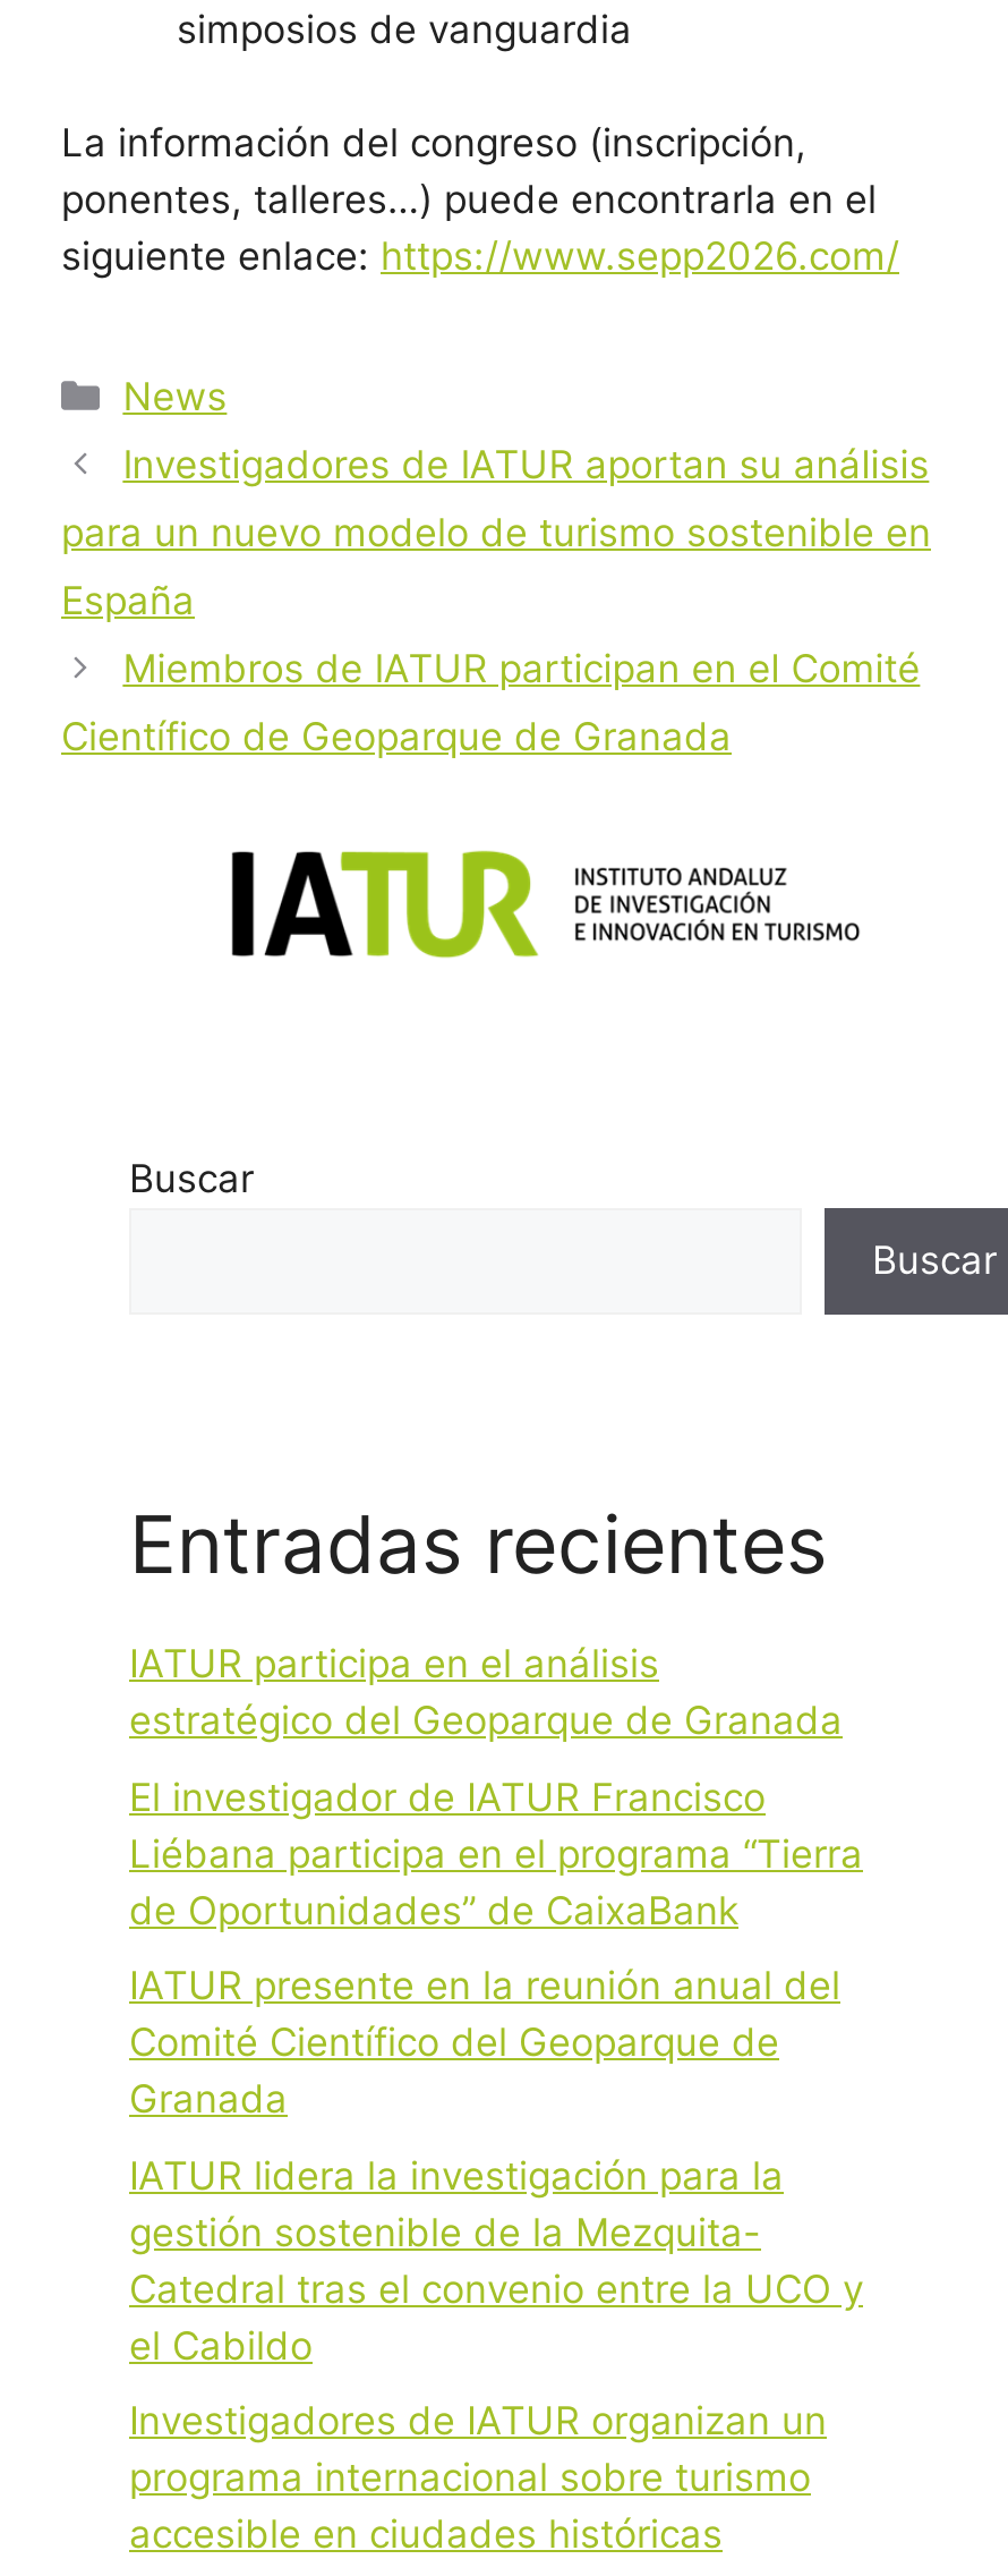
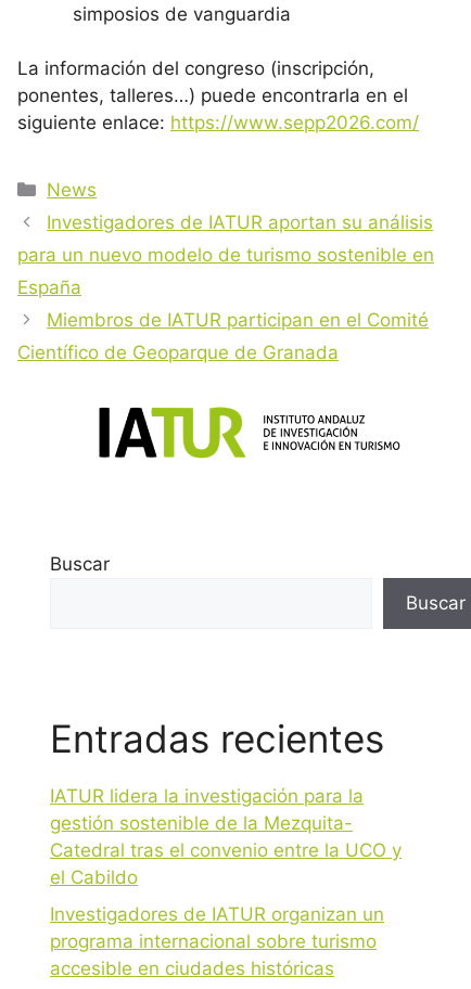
[129,1642,863,2123] IATUR participa en el análisis | estratégico del Geoparque de Granada | El investigador de IATUR Francisco | Liébana participa en el programa “Tierra | de Oportunidades” de CaixaBank | IATUR presente en la reunión anual del | Comité Científico del Geoparque de | Granada -> none

